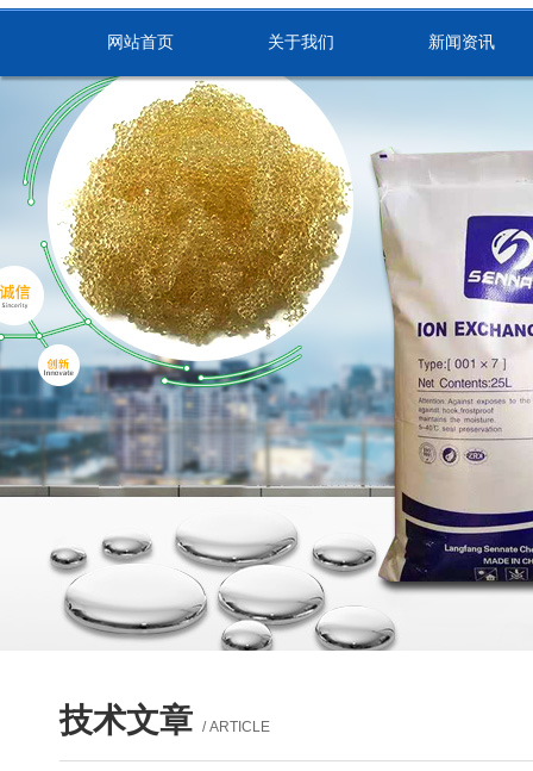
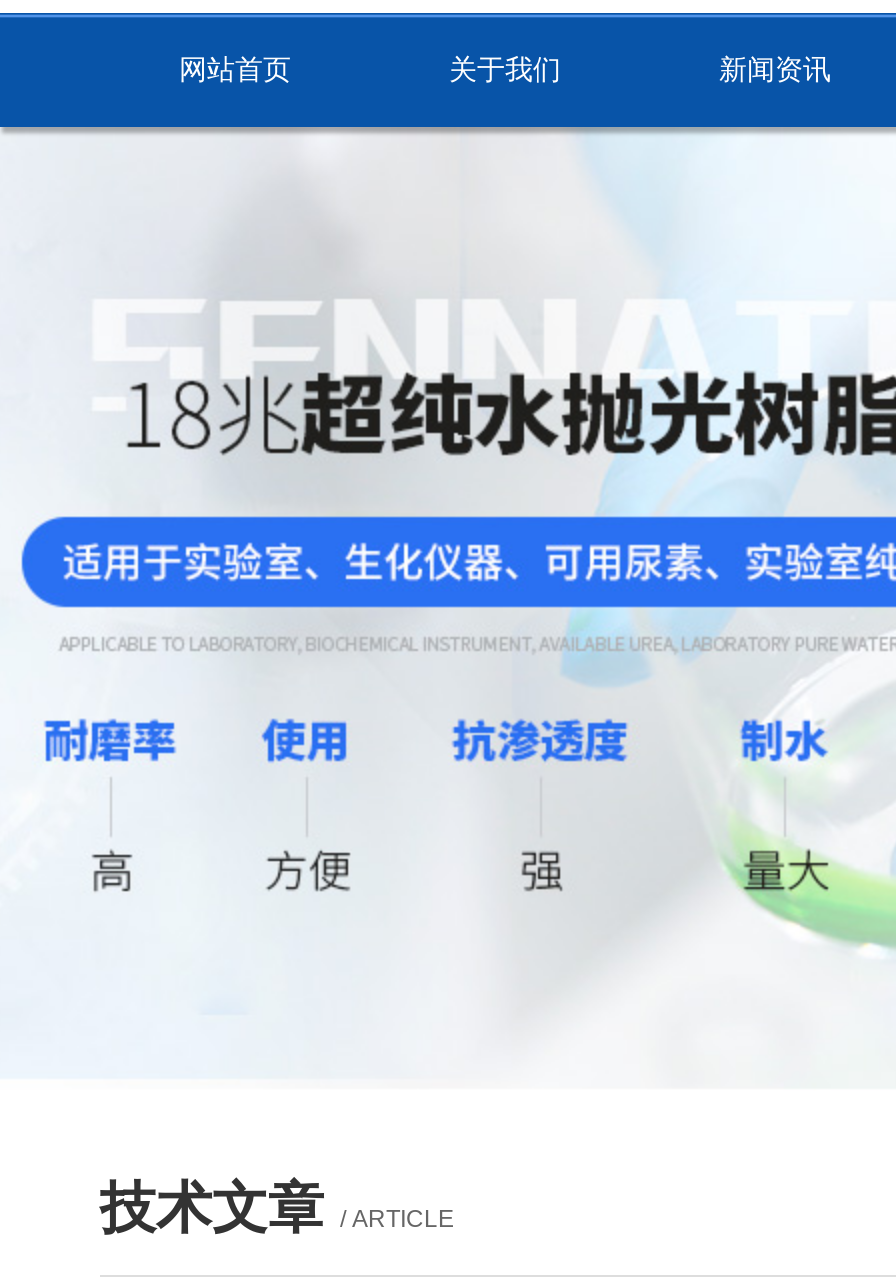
[4,76,529,652] [image] -> [6,127,890,1091] [image]

